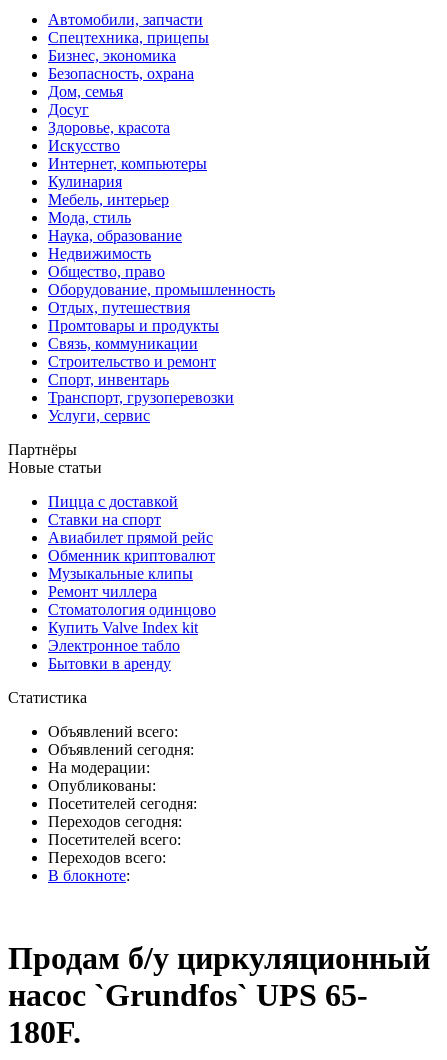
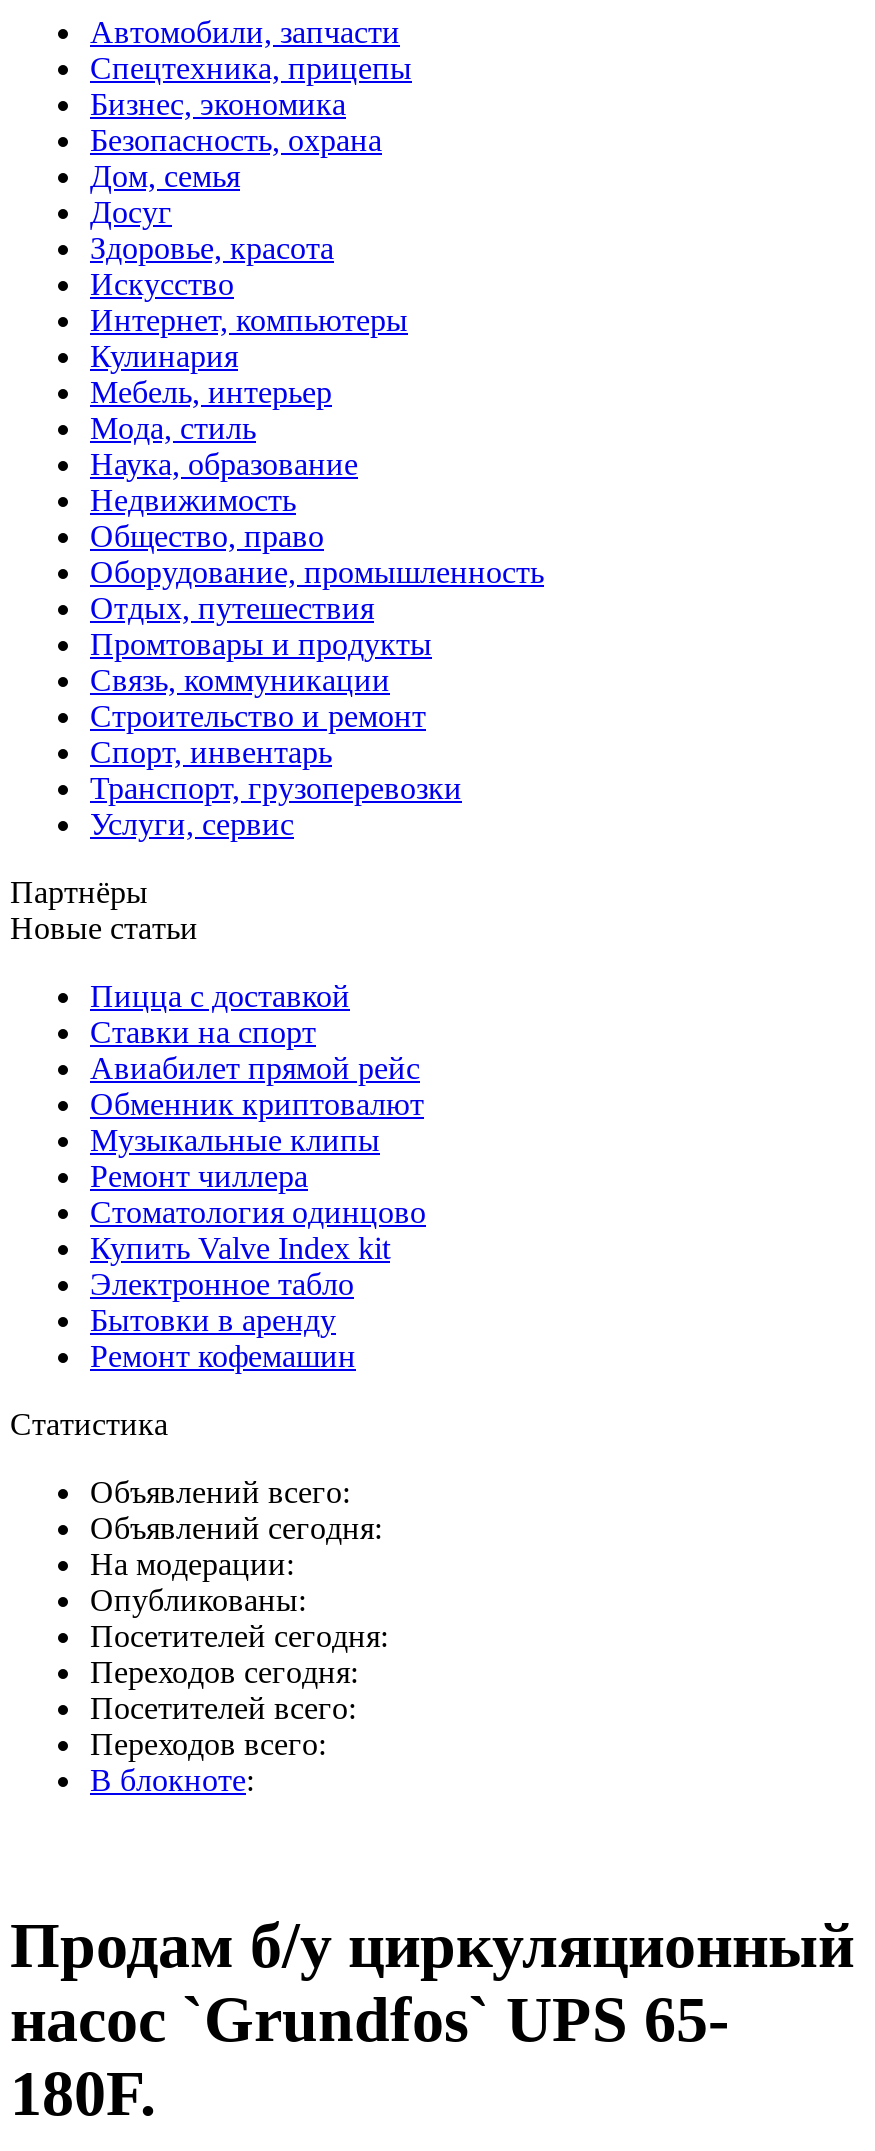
none -> [90,1339,356,1373] Ремонт кофемашин

